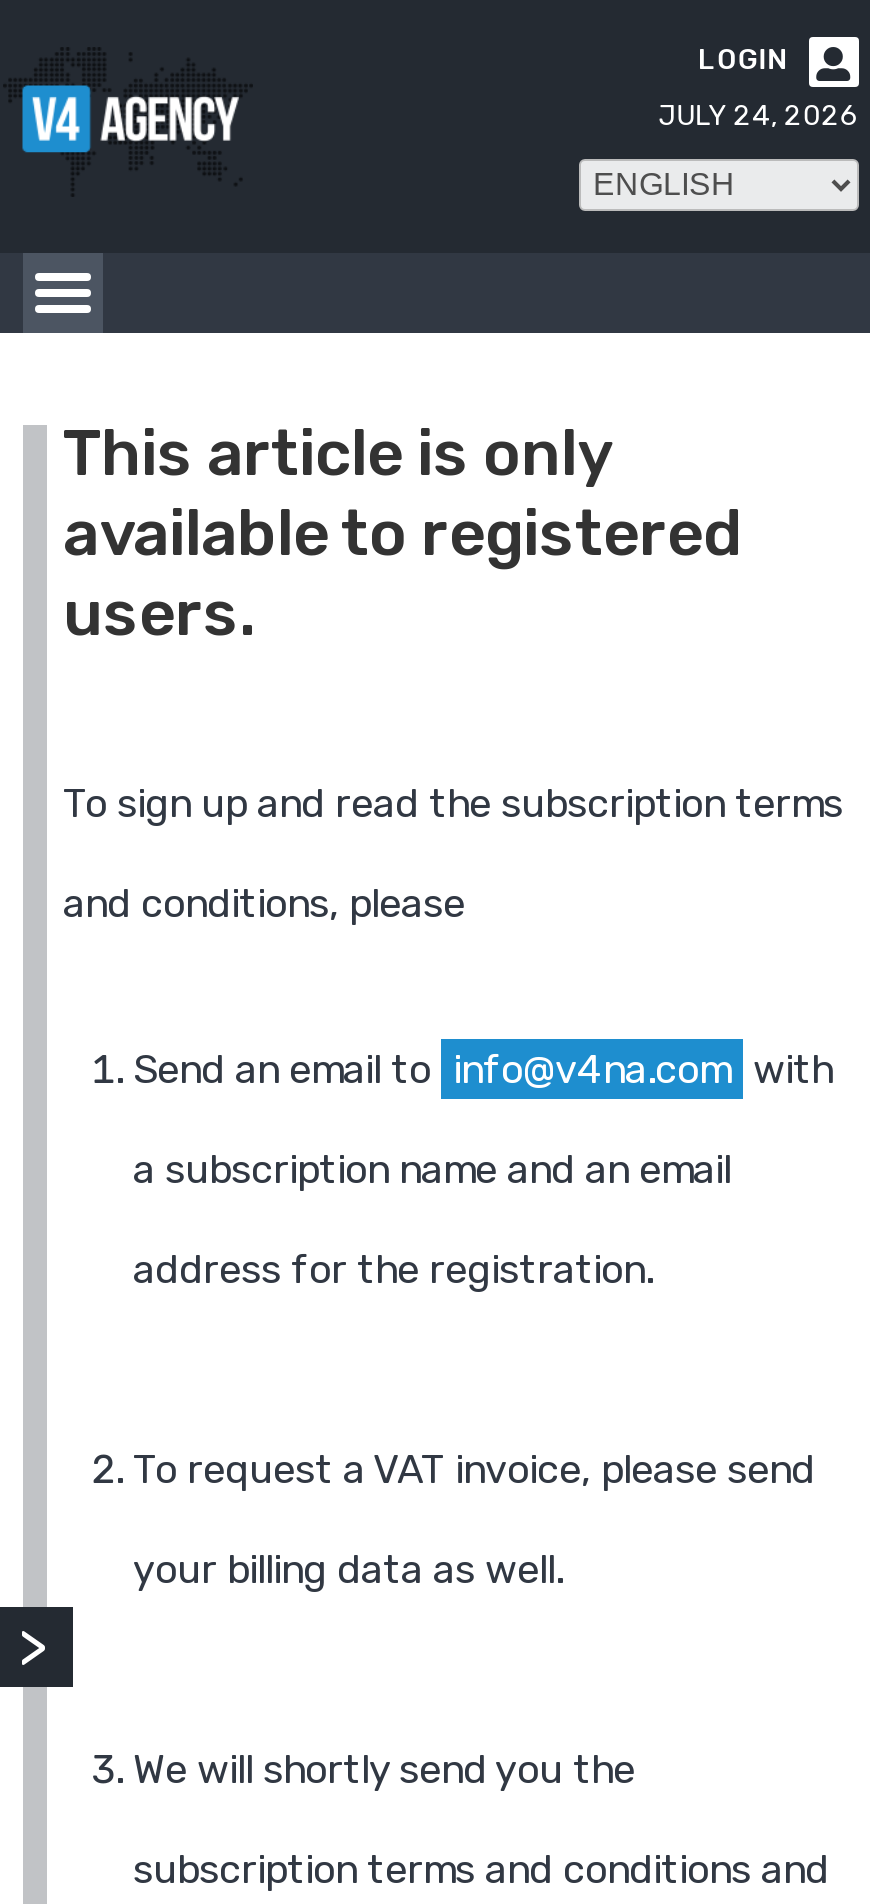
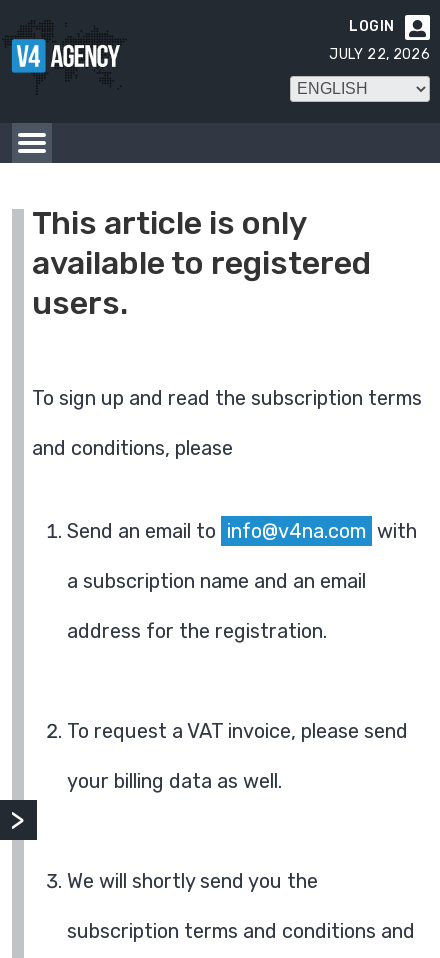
[658,98,859,132] JULY 24, 2026 -> [329,45,430,62] JULY 22, 2026

